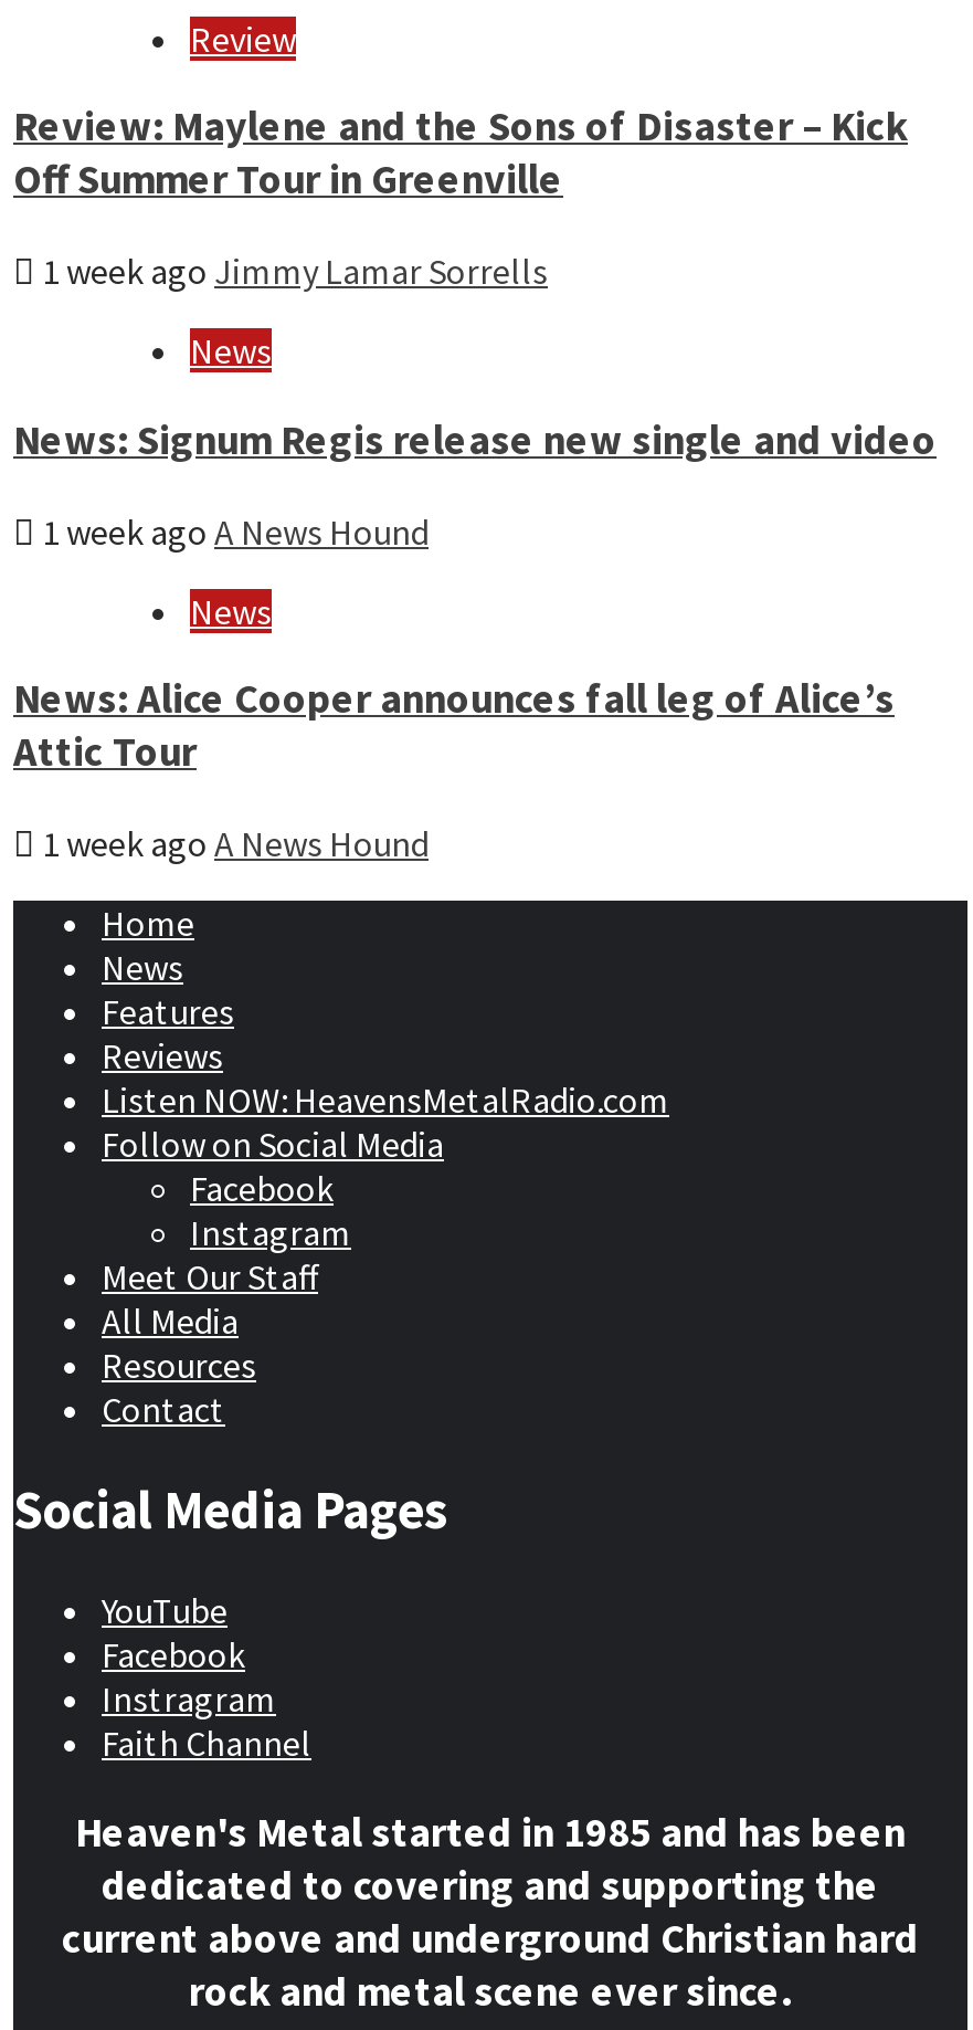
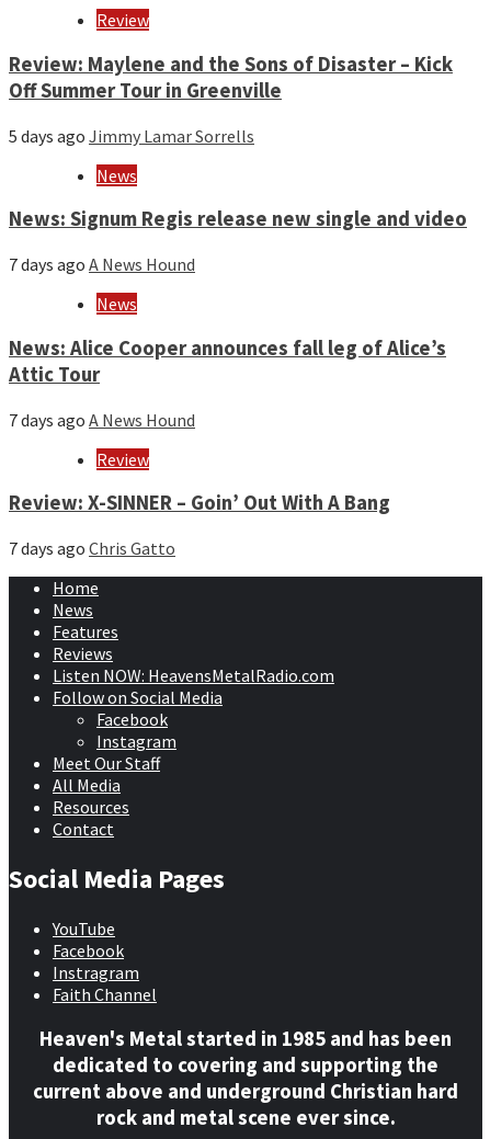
[35,249,548,293] 1 week ago Jimmy Lamar Sorrells -> [9,125,254,147] 5 days ago Jimmy Lamar Sorrells
[35,509,429,553] 1 week ago A News Hound -> [9,253,195,275] 7 days ago A News Hound
[35,821,429,865] 1 week ago A News Hound -> [9,408,390,559] 7 days ago A News Hound | Review | Review: X-SINNER – Goin’ Out With A Bang | 7 days ago Chris Gatto

